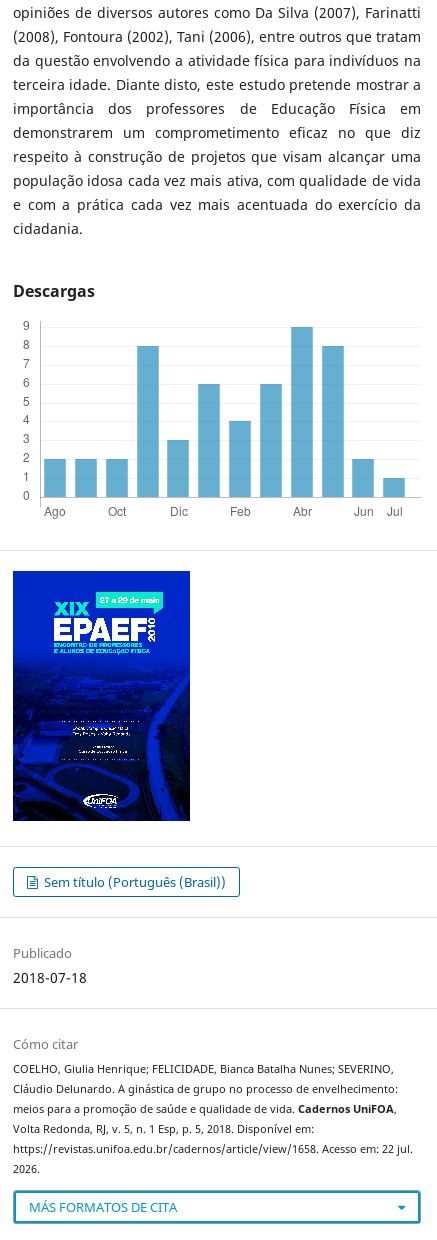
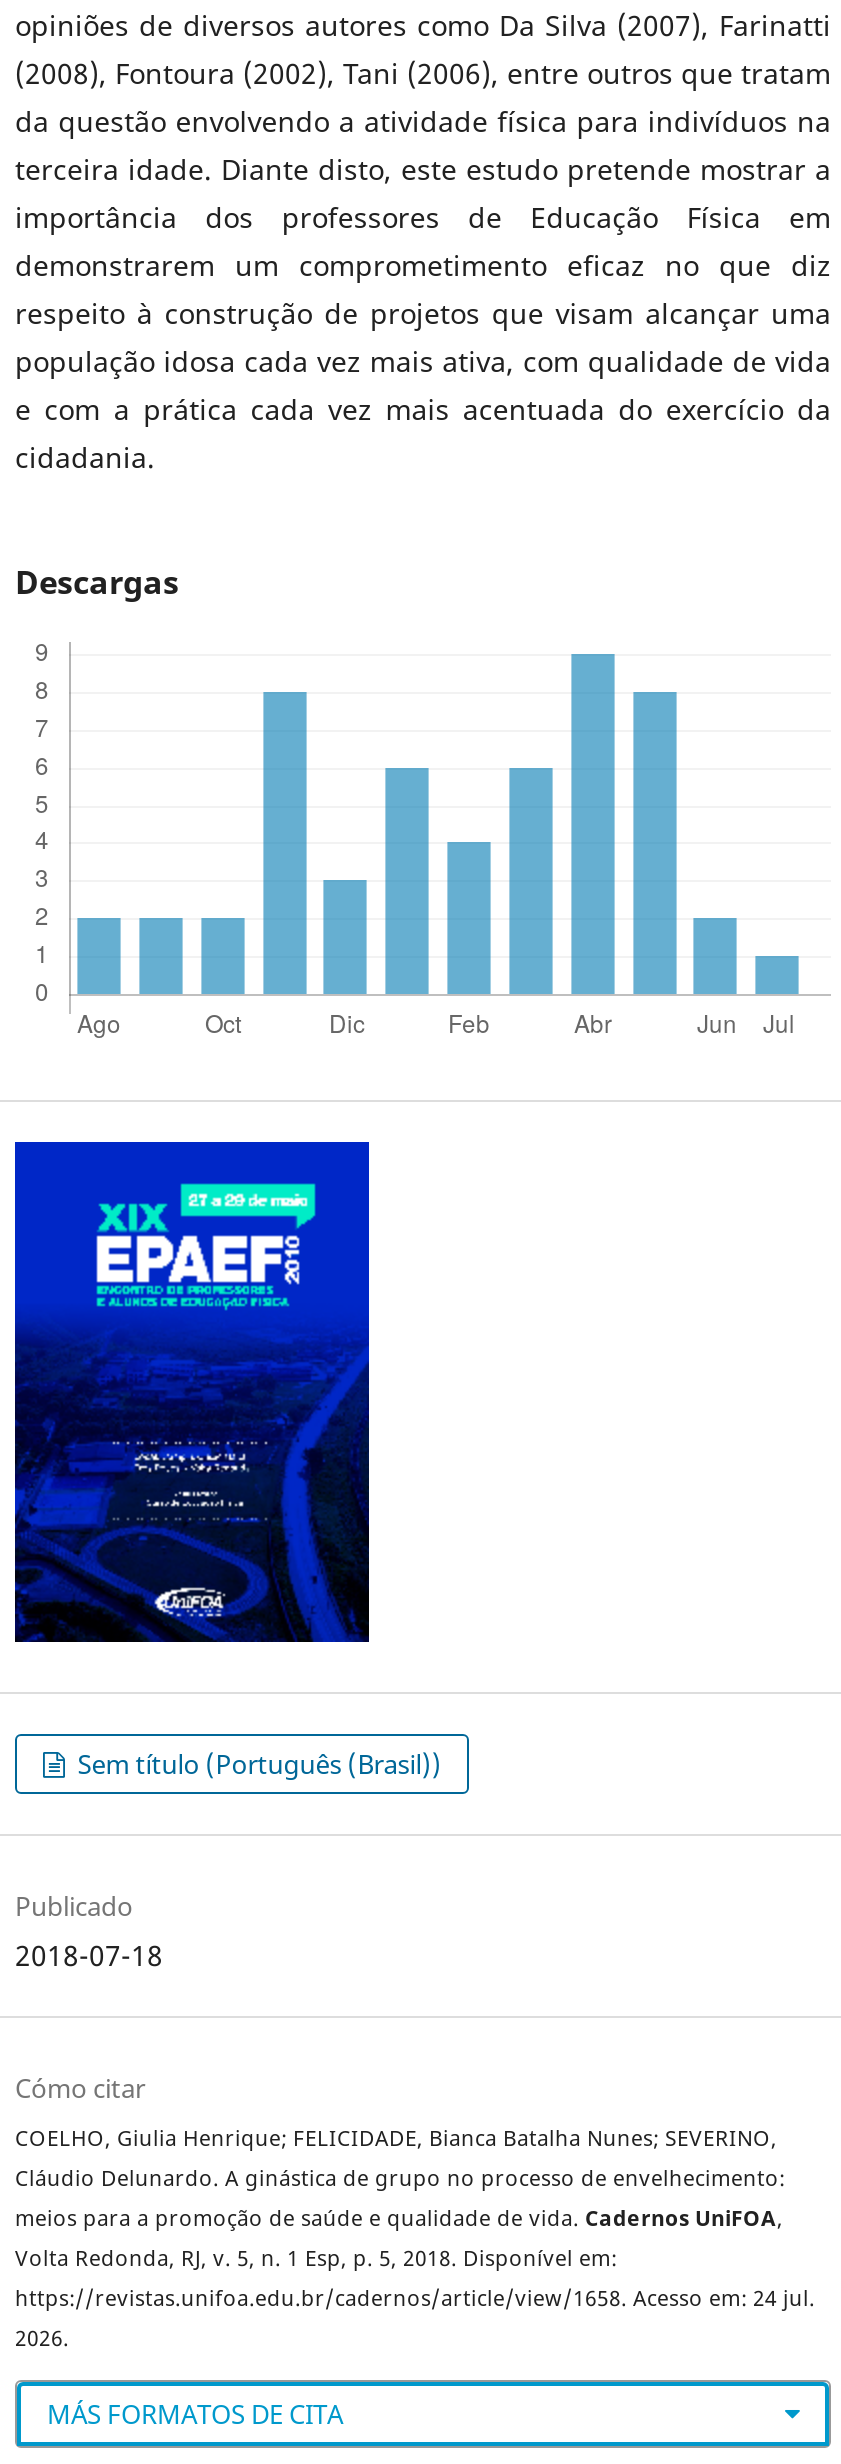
[13,1142,413,1156] https://revistas.unifoa.edu.br/cadernos/article/view/1658. Acesso em: 22 jul. -> [15,2284,815,2312] https://revistas.unifoa.edu.br/cadernos/article/view/1658. Acesso em: 24 jul.

